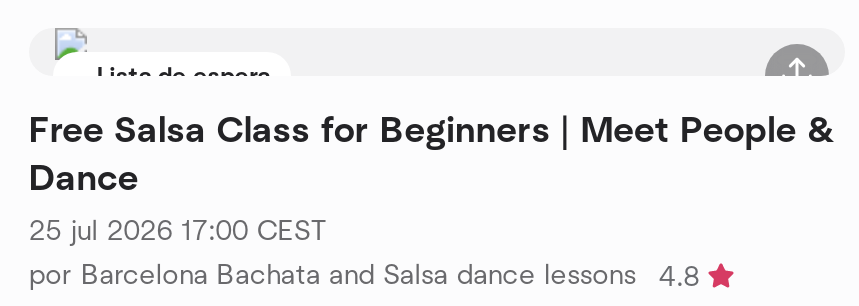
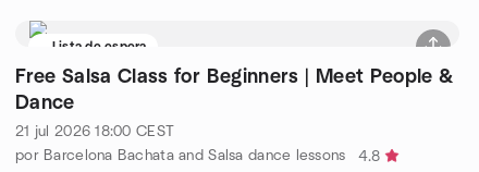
[29,217,327,245] 25 jul 2026 17:00 CEST -> [15,124,174,139] 21 jul 2026 18:00 CEST

